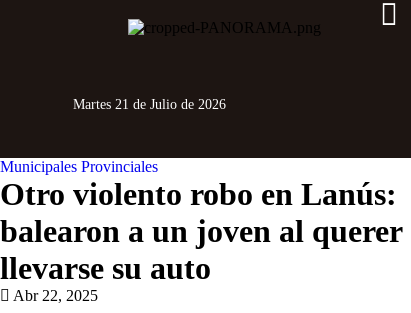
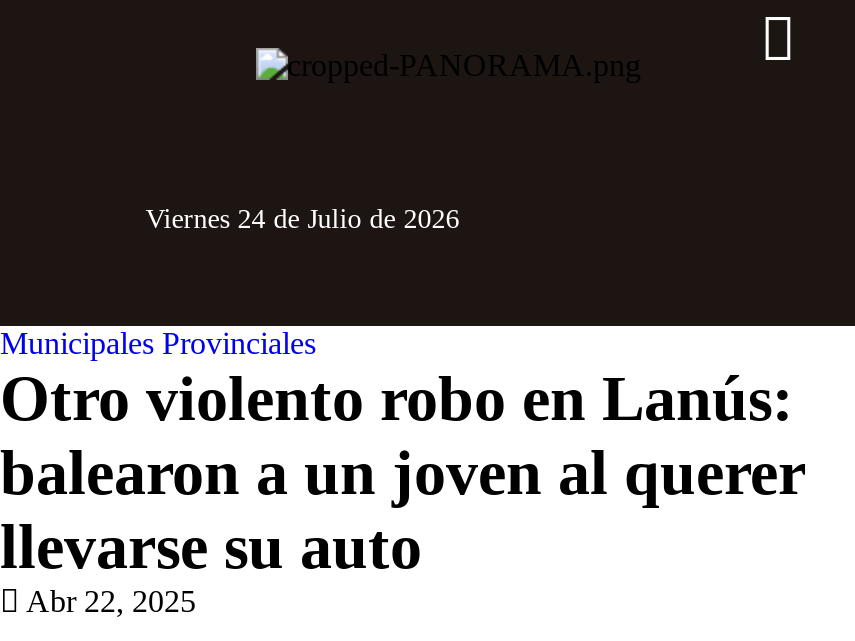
[73,97,226,112] Martes 21 de Julio de 2026 -> [146,204,460,234] Viernes 24 de Julio de 2026

